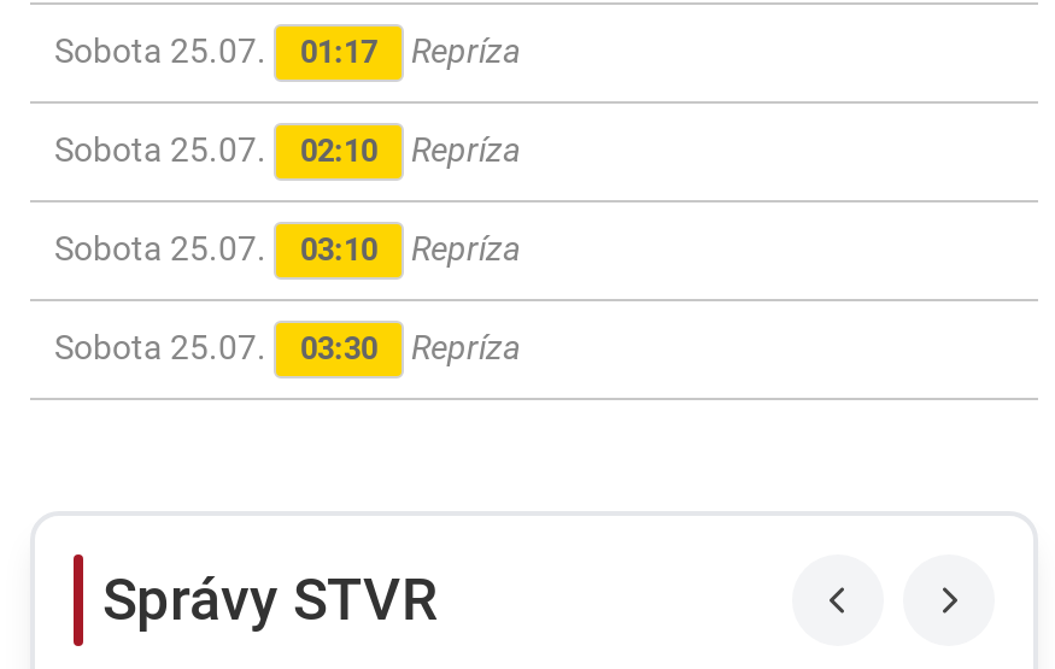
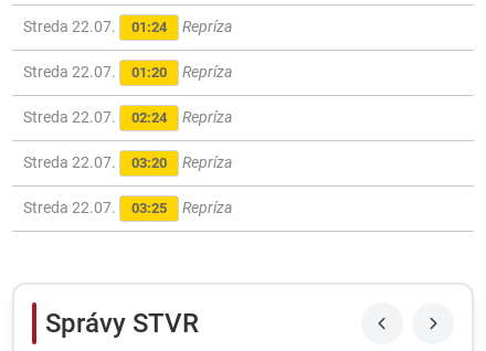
[54,32,377,70] Sobota 25.07. | 01:17 -> [23,18,167,35] Streda 22.07. | 01:24
[54,130,377,169] Sobota 25.07. | 02:10 -> [23,63,167,81] Streda 22.07. | 01:20
[54,229,377,268] Sobota 25.07. | 03:10 -> [23,108,167,126] Streda 22.07. | 02:24
[54,328,377,367] Sobota 25.07. | 03:30 -> [23,154,232,216] Streda 22.07. | 03:20 | Repríza | Streda 22.07. | 03:25

